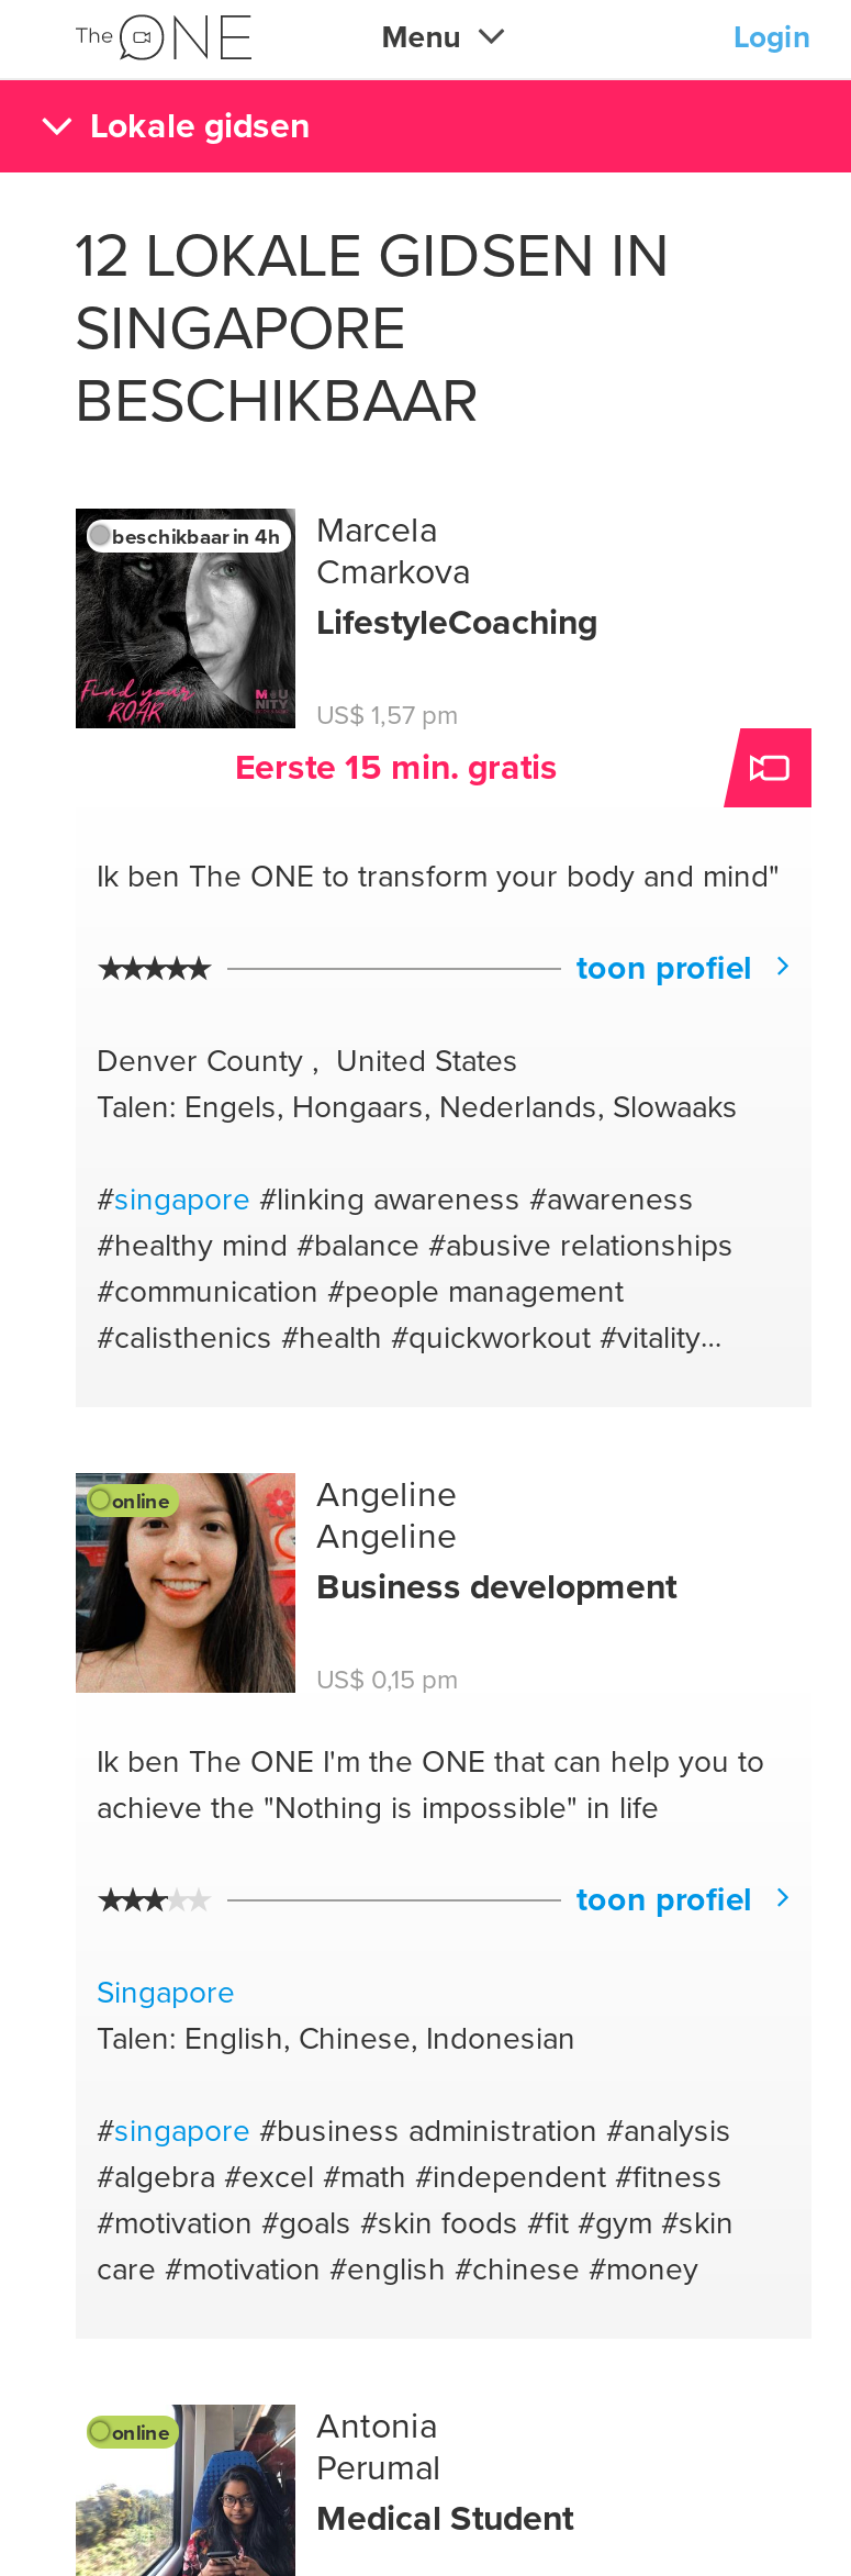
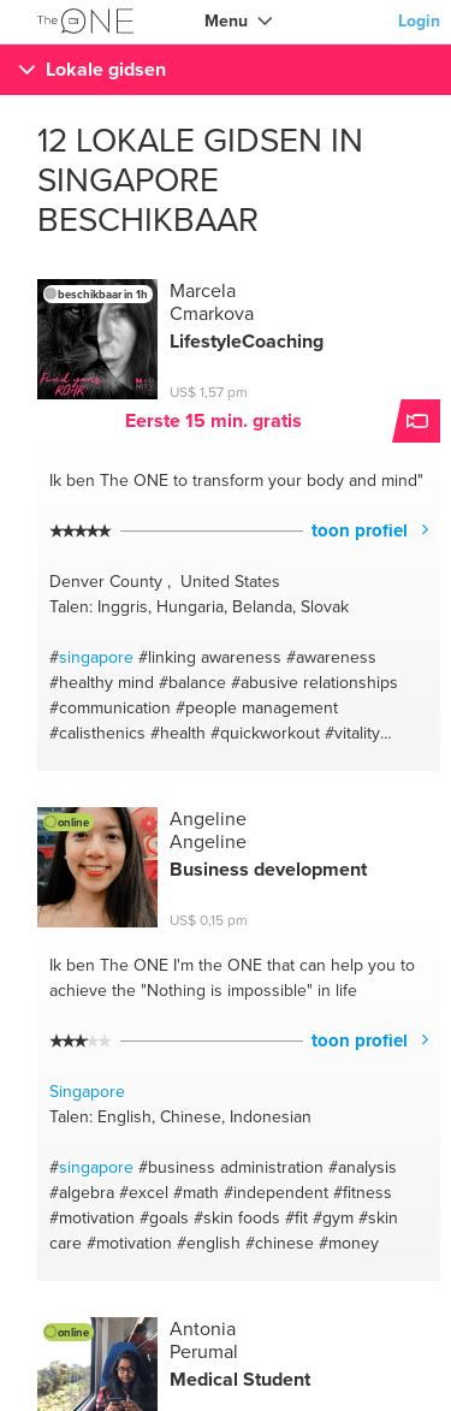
[112,521,281,549] beschikbaar in 4h -> [57,286,147,301] beschikbaar in 1h
[97,1083,738,1127] Talen: Engels, Hongaars, Nederlands, Slowaaks -> [49,594,348,618] Talen: Inggris, Hungaria, Belanda, Slovak

